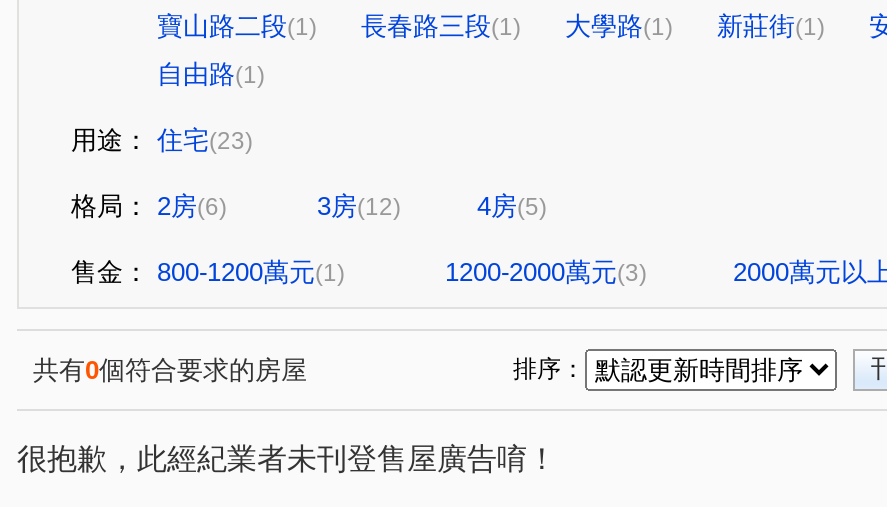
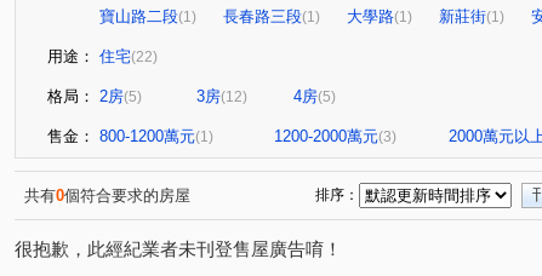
[71,59,265,221] 自由路(1) | 用途： 住宅(23) | 格局： 2房(6) -> [47,47,158,105] 用途： 住宅(22) | 格局： 2房(5)

